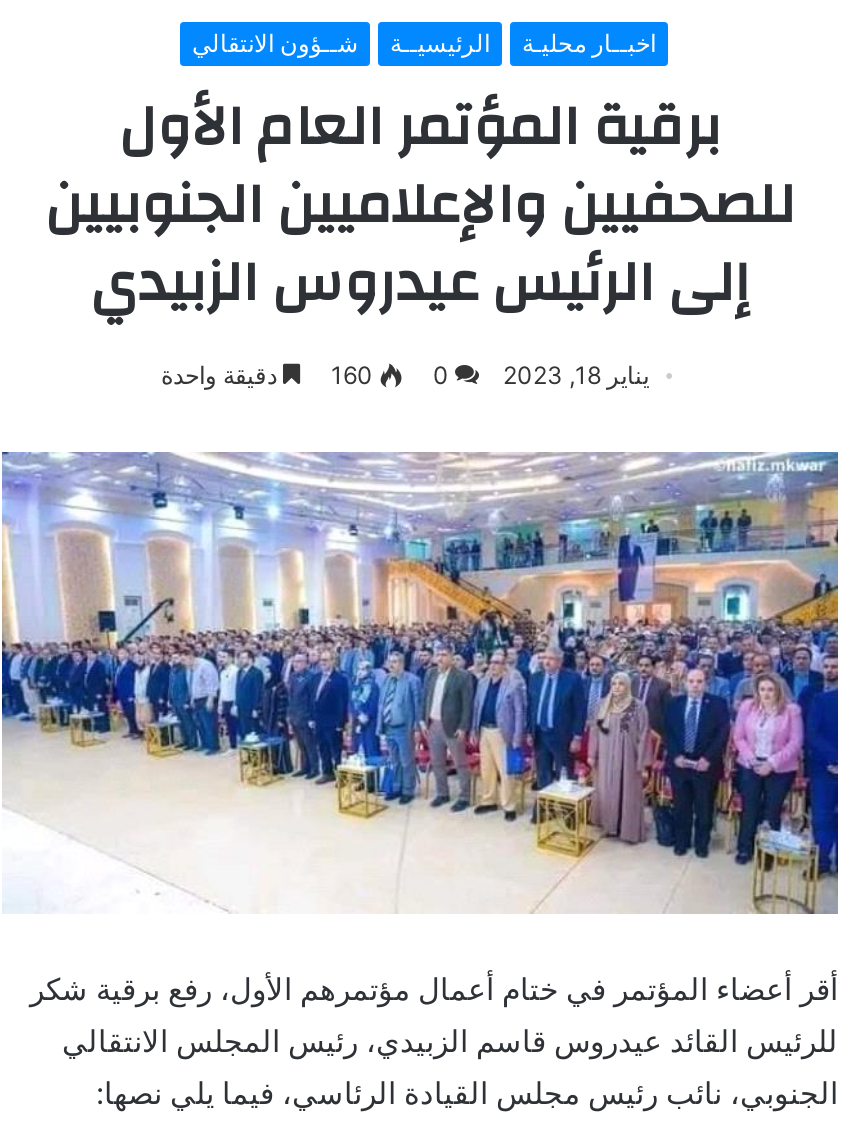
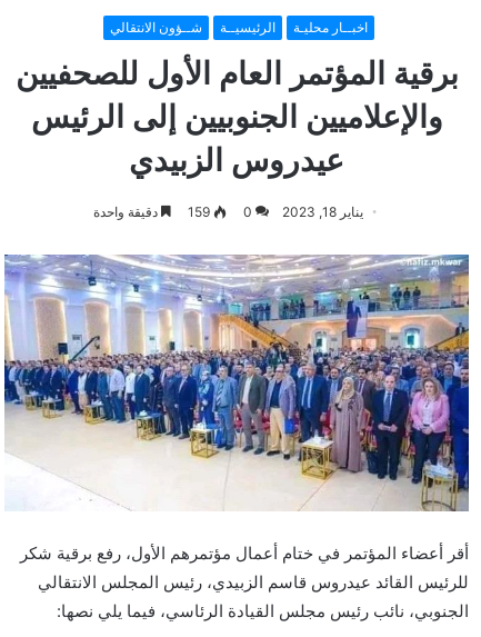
[161,360,449,390] 0 160 دقيقة واحدة -> [93,203,252,220] 0 159 دقيقة واحدة

